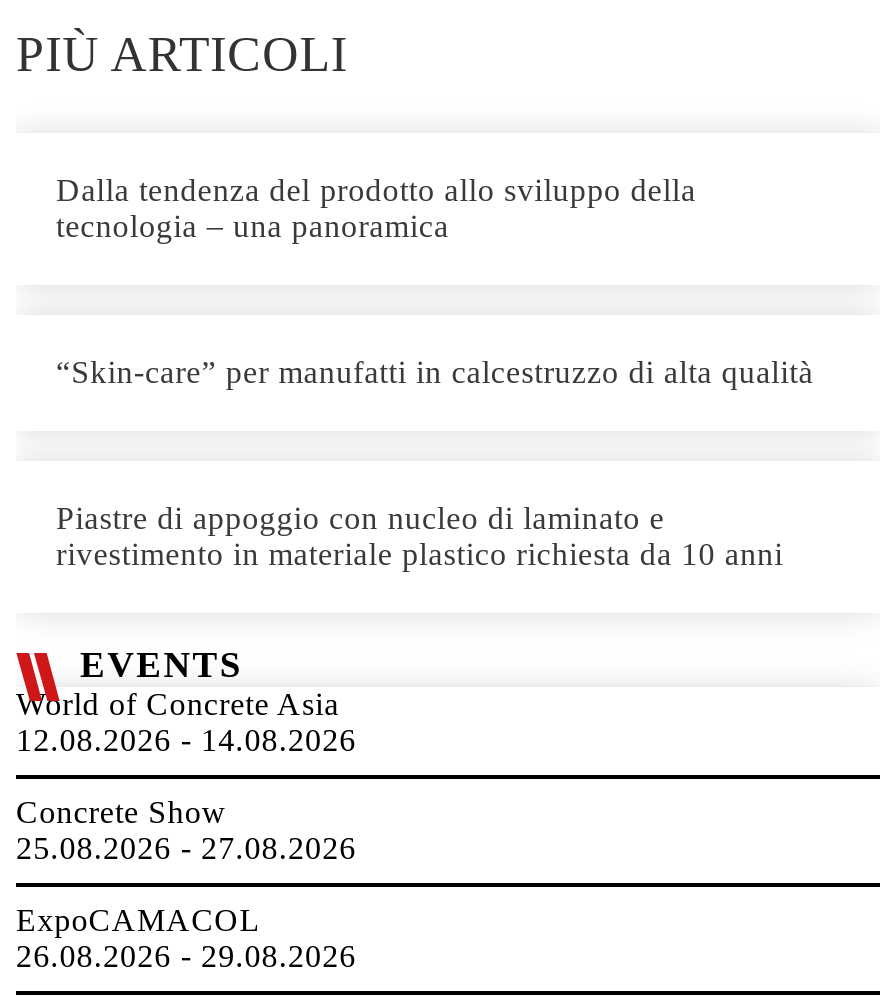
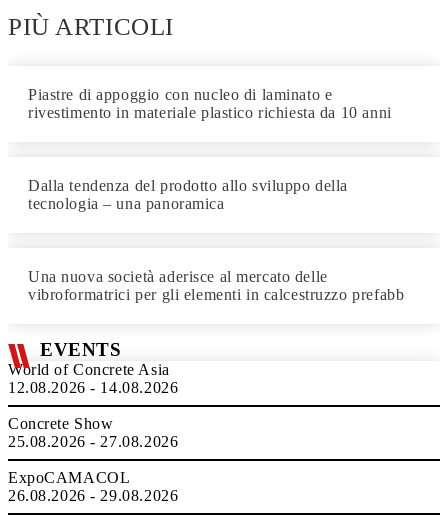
moved [56,173,696,243] -> [28,177,348,212]: Dalla tendenza del prodotto allo sviluppo della | tecnologia – una panoramica
[56,355,814,389] “Skin-care” per manufatti in calcestruzzo di alta qualità -> none
moved [56,501,783,571] -> [28,86,392,121]: Piastre di appoggio con nucleo di laminato e | rivestimento in materiale plastico richiesta da 10 anni
none -> [28,268,404,303] Una nuova società aderisce al mercato delle | vibroformatrici per gli elementi in calcestruzzo prefabb

